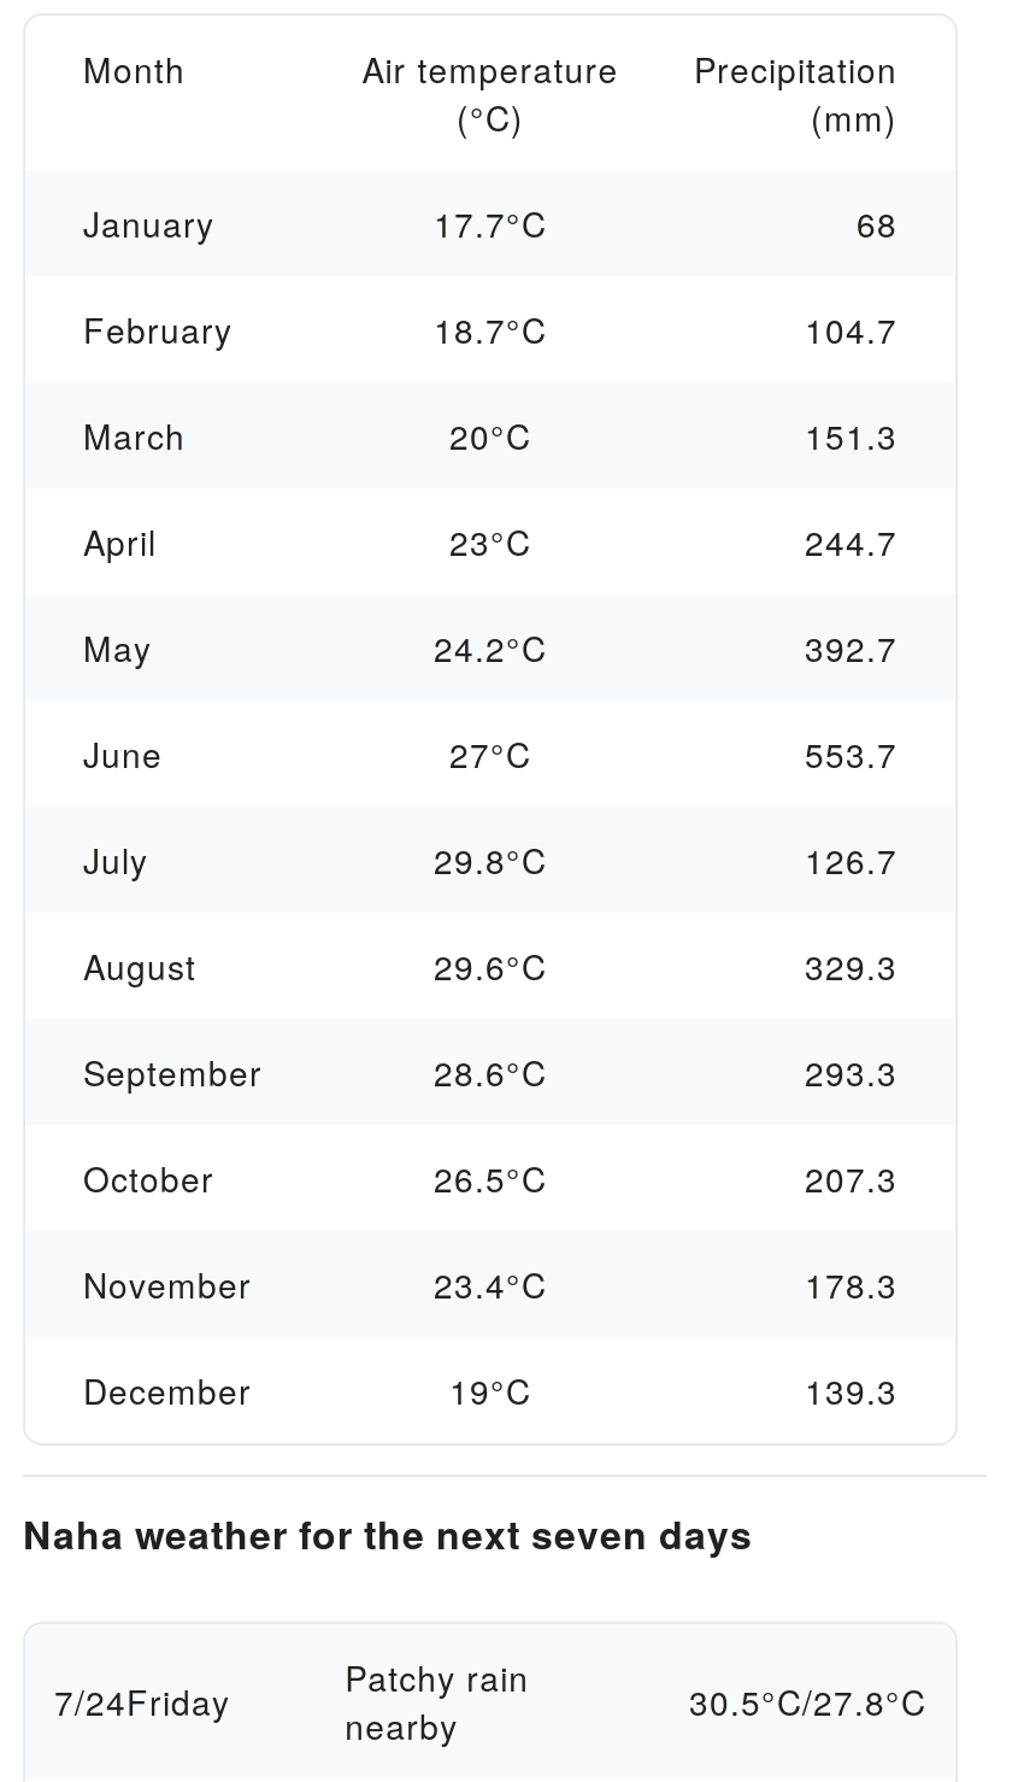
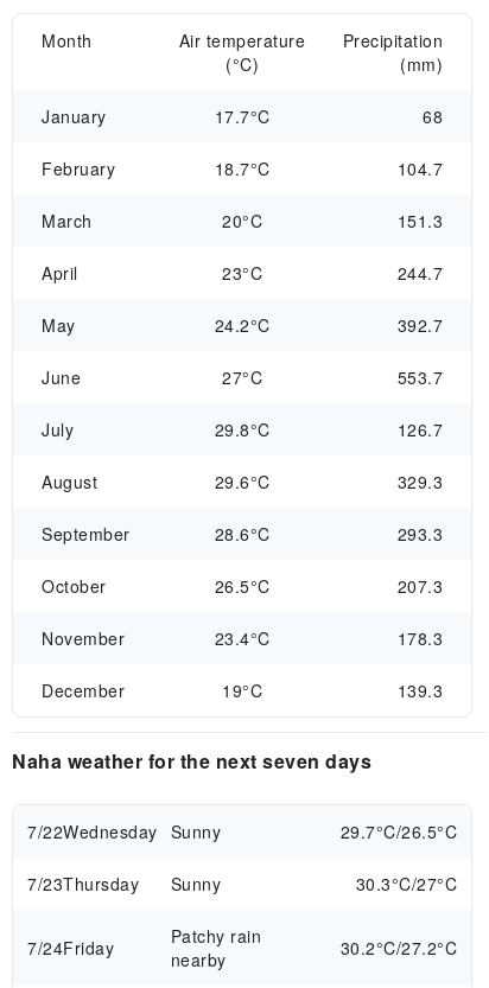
none -> [27,820,457,895] 7/22Wednesday Sunny | 29.7°C/26.5°C | 7/23Thursday | Sunny | 30.3°C/27°C
[689,1677,926,1725] 30.5°C/27.8°C -> [340,936,457,960] 30.2°C/27.2°C

